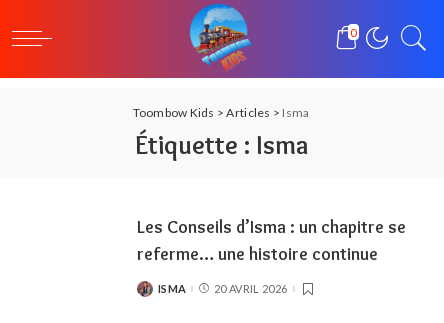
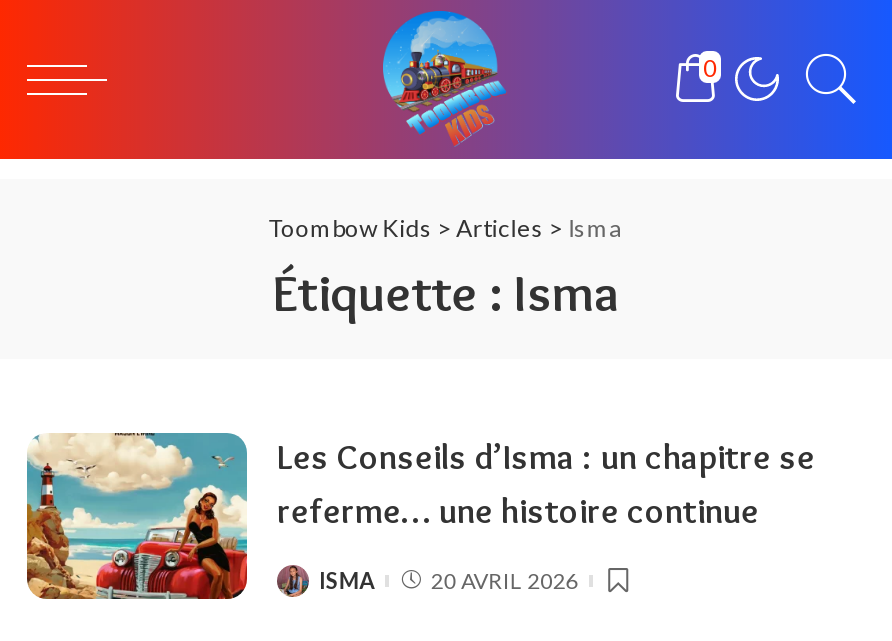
none -> [25,431,249,601] [image]

